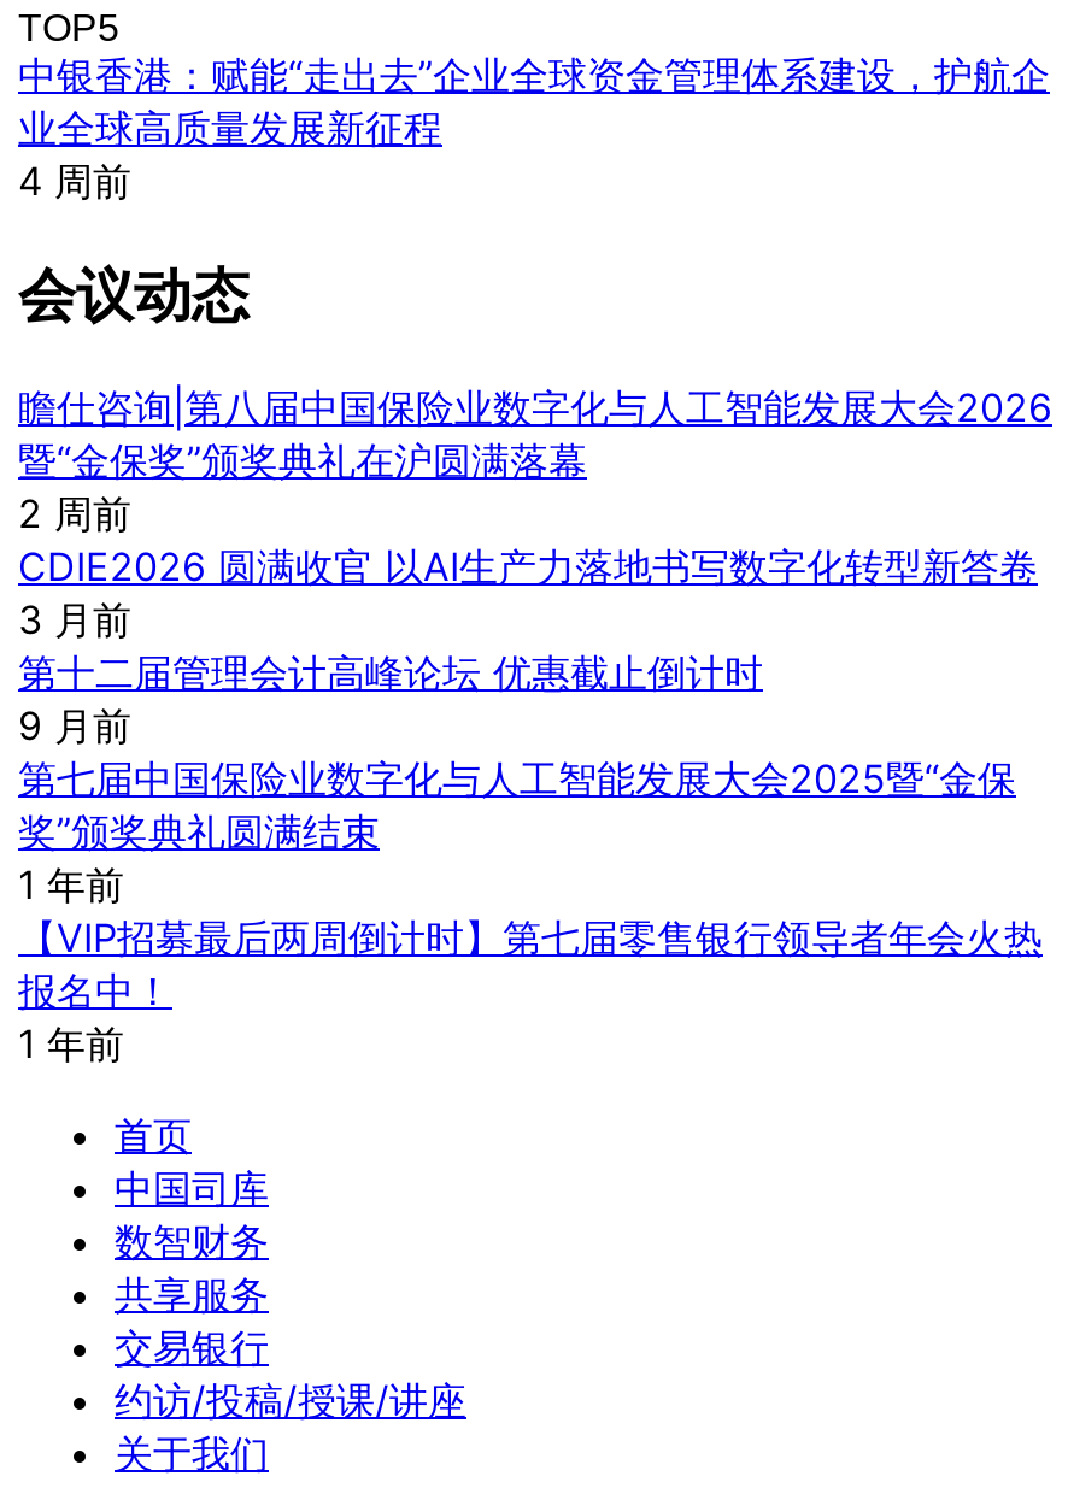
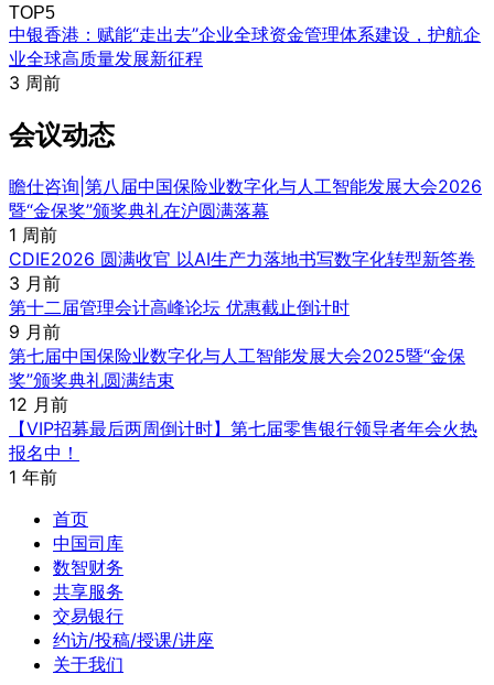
[18,157,131,205] 4 周前 -> [9,72,61,94] 3 周前
[18,489,131,537] 2 周前 -> [9,224,57,246] 1 周前
[18,860,124,908] 1 年前 -> [9,393,68,415] 12 月前

